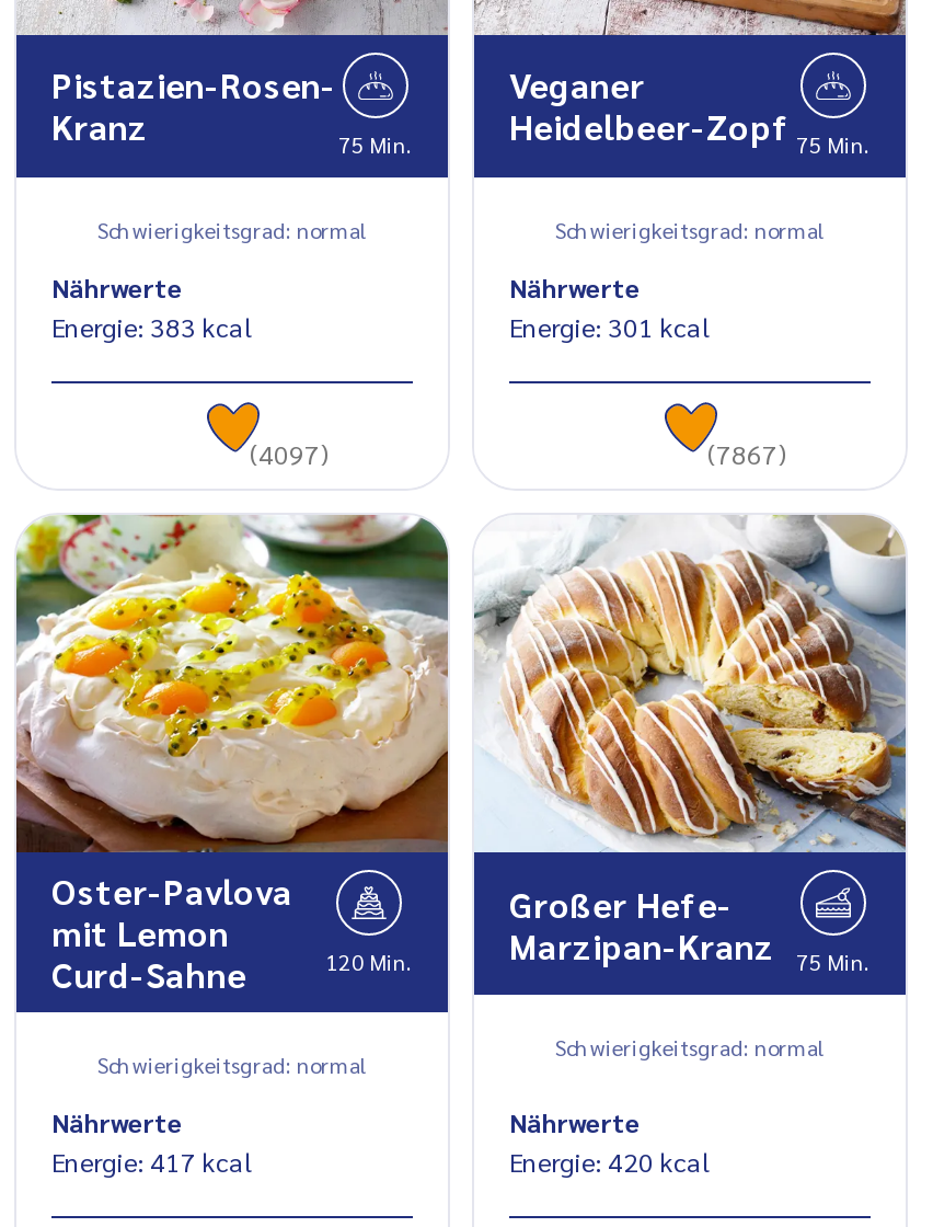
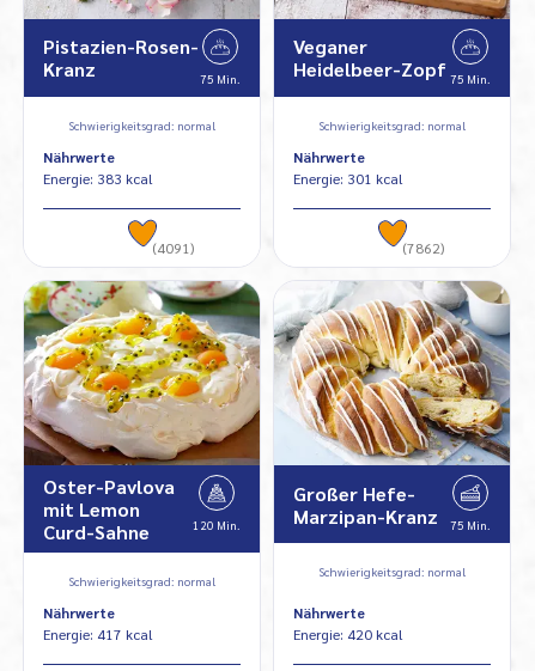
[250,436,326,471] (4097) -> [151,238,193,257] (4091)
[707,436,784,471] (7867) -> [402,238,443,257] (7862)

